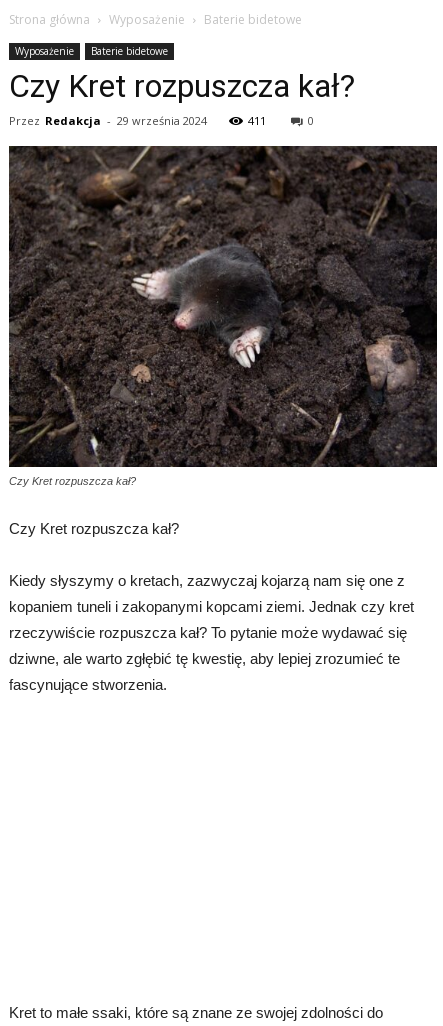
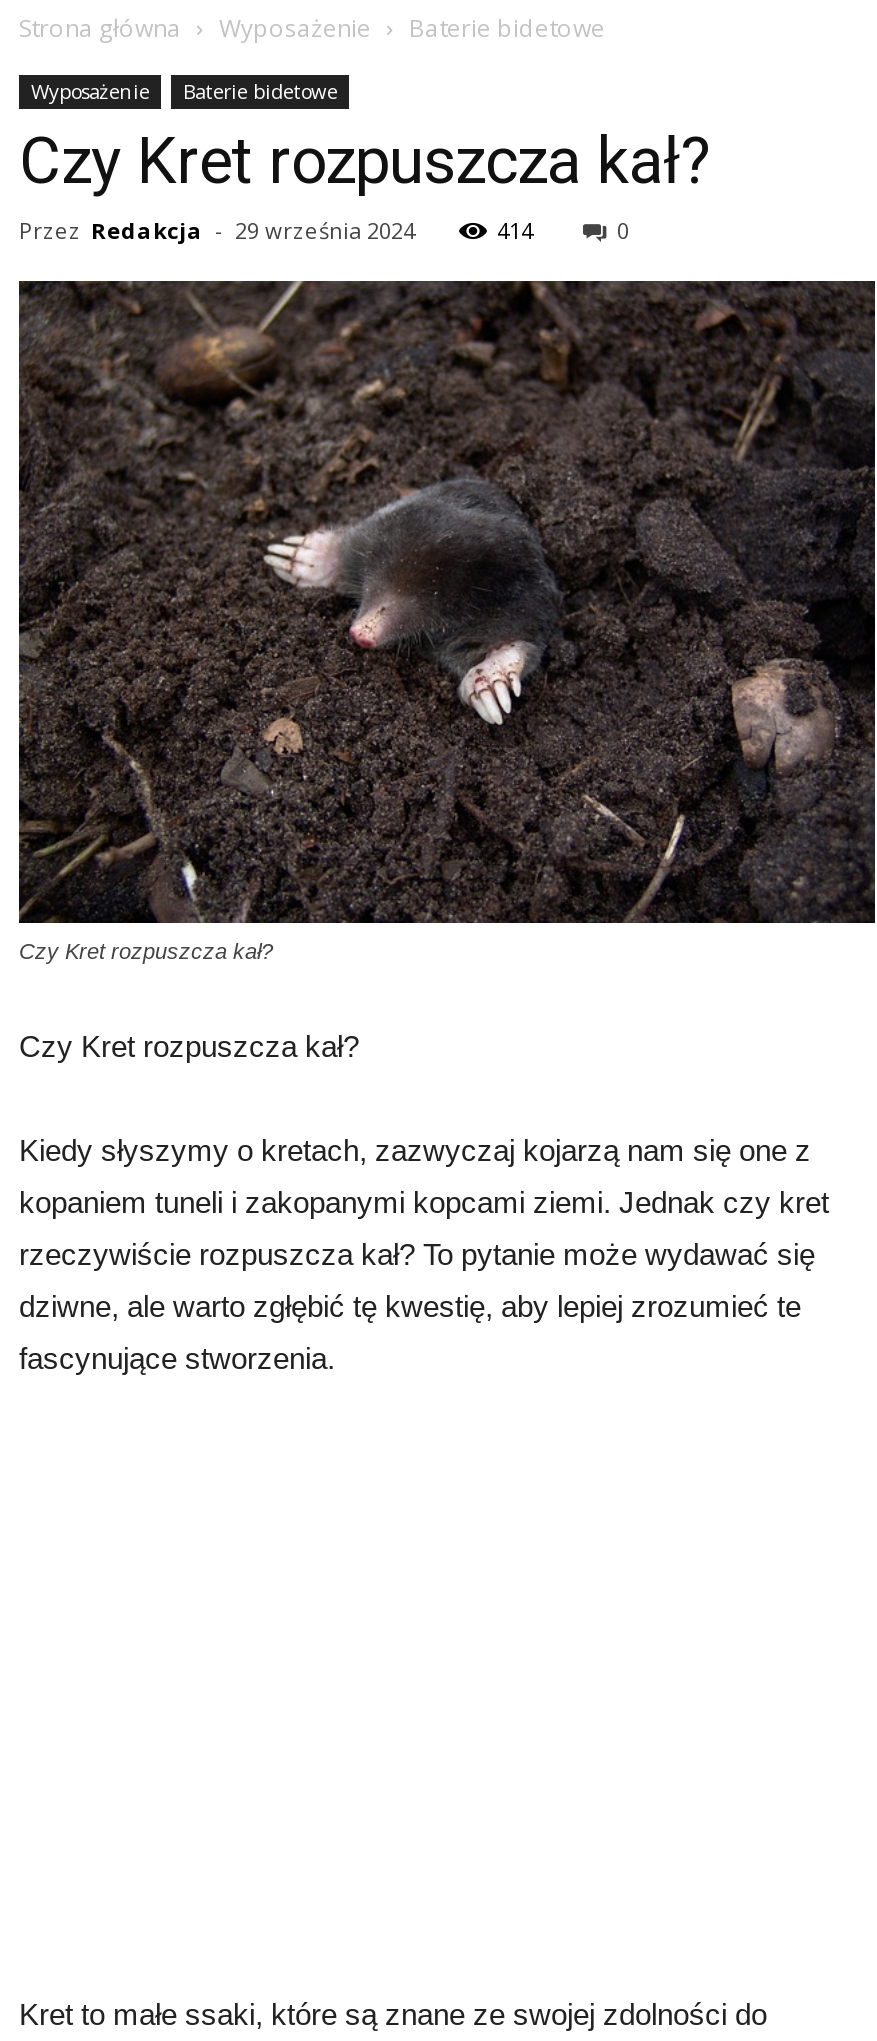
[248,113,266,128] 411 -> [497,215,533,245] 414

